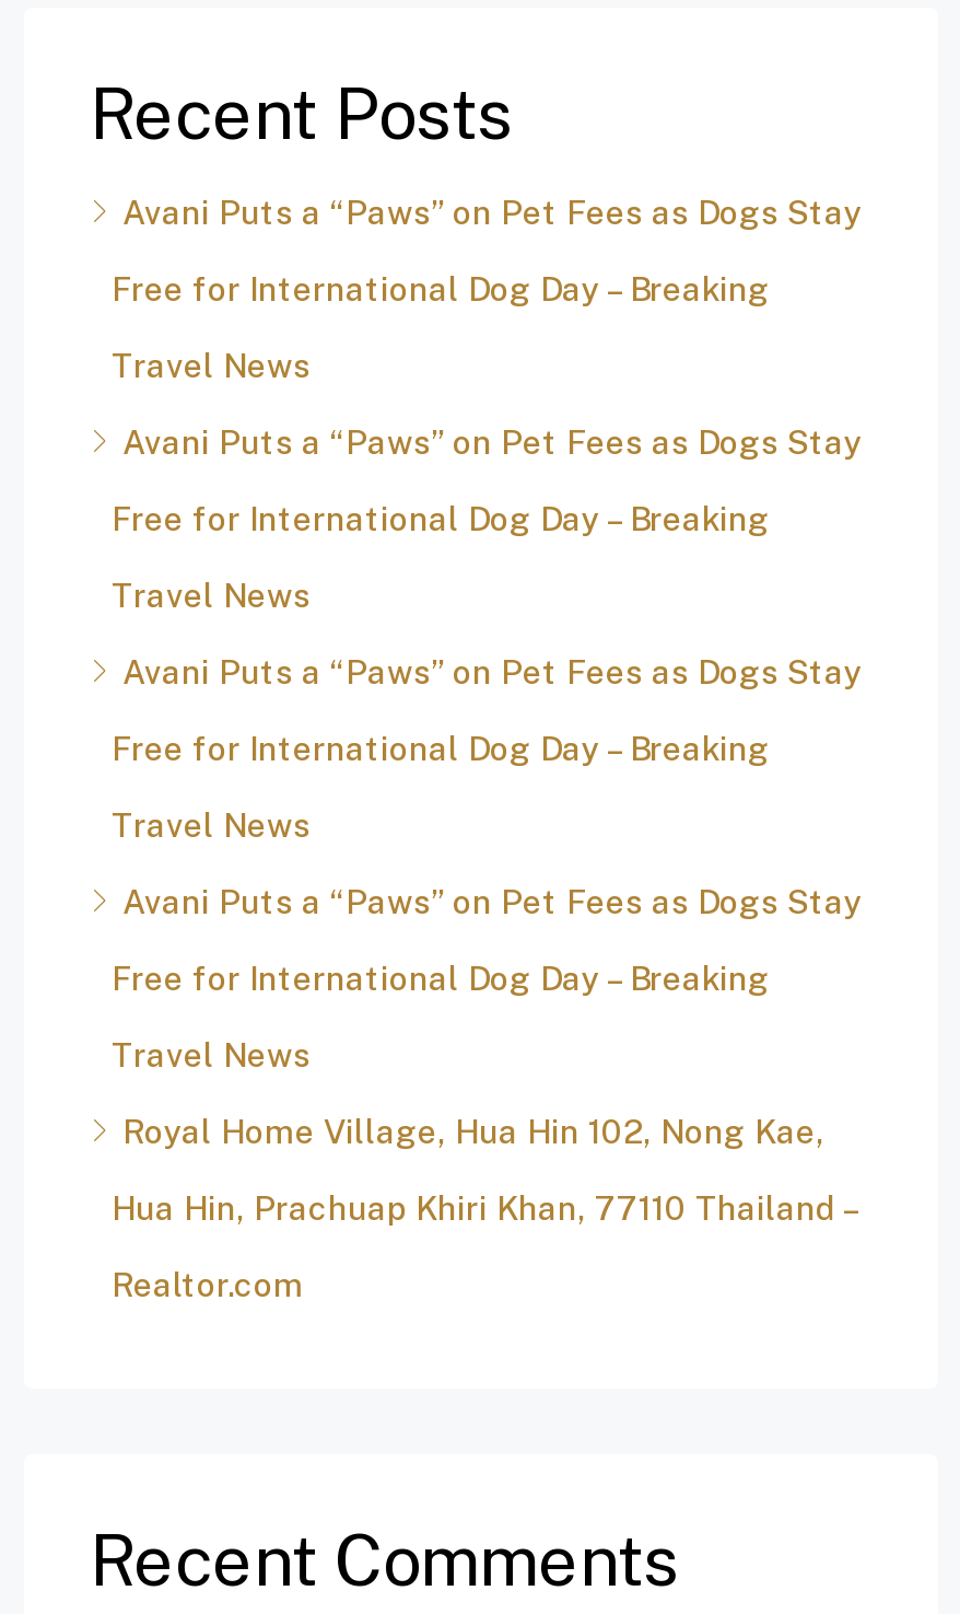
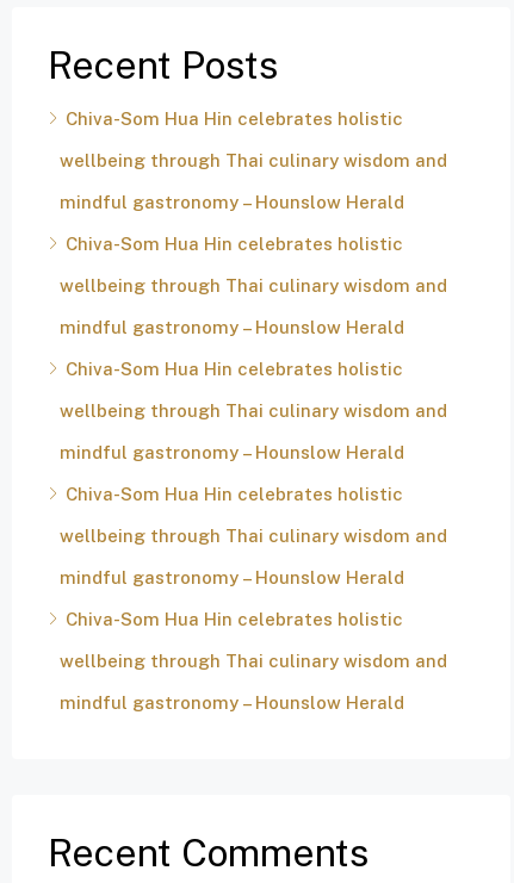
[122,194,862,232] Avani Puts a “Paws” on Pet Fees as Dogs Stay -> [66,109,403,129] Chiva-Som Hua Hin celebrates holistic
[112,271,770,308] Free for International Dog Day – Breaking -> [60,151,447,171] wellbeing through Thai culinary wisdom and
[112,348,311,385] Travel News -> [60,192,404,212] mindful gastronomy – Hounslow Herald
[122,424,862,461] Avani Puts a “Paws” on Pet Fees as Dogs Stay -> [66,234,403,254] Chiva-Som Hua Hin celebrates holistic
[112,501,770,538] Free for International Dog Day – Breaking -> [60,276,447,296] wellbeing through Thai culinary wisdom and
[112,577,311,615] Travel News -> [60,317,404,338] mindful gastronomy – Hounslow Herald
[122,654,862,691] Avani Puts a “Paws” on Pet Fees as Dogs Stay -> [66,359,403,379] Chiva-Som Hua Hin celebrates holistic
[112,731,770,768] Free for International Dog Day – Breaking -> [60,401,447,421] wellbeing through Thai culinary wisdom and
[112,807,311,844] Travel News -> [60,442,404,463] mindful gastronomy – Hounslow Herald
[122,884,862,921] Avani Puts a “Paws” on Pet Fees as Dogs Stay -> [66,484,403,504] Chiva-Som Hua Hin celebrates holistic
[112,960,770,998] Free for International Dog Day – Breaking -> [60,526,447,546] wellbeing through Thai culinary wisdom and
[112,1037,311,1074] Travel News -> [60,568,404,588] mindful gastronomy – Hounslow Herald
[122,1113,824,1151] Royal Home Village, Hua Hin 102, Nong Kae, -> [66,609,403,630] Chiva-Som Hua Hin celebrates holistic
[112,1190,857,1227] Hua Hin, Prachuap Khiri Khan, 77110 Thailand – -> [60,651,447,671] wellbeing through Thai culinary wisdom and
[112,1267,304,1304] Realtor.com -> [60,693,404,713] mindful gastronomy – Hounslow Herald

